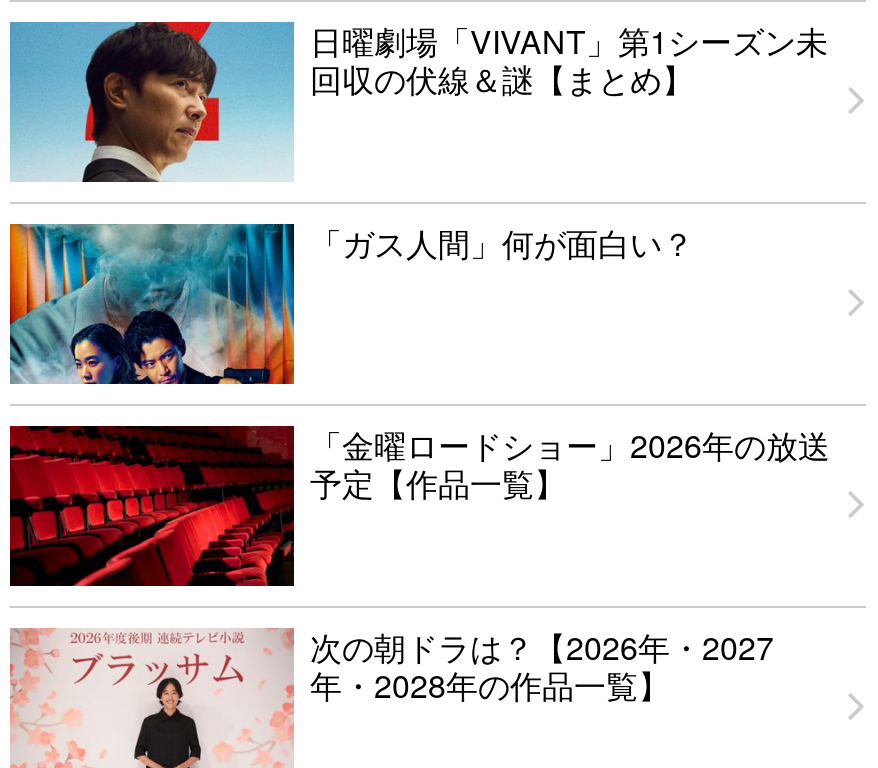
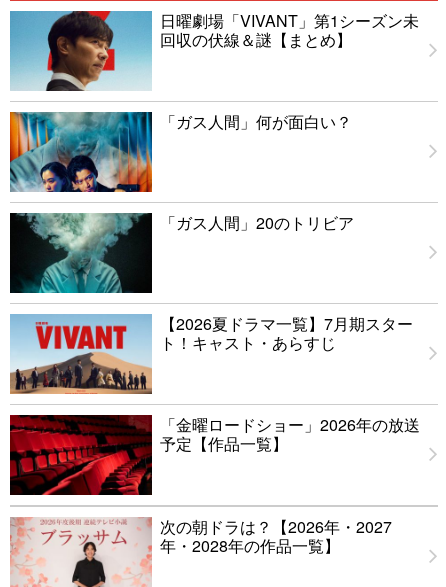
none -> [9,211,354,294] [image] | 「ガス人間」20のトリビア
none -> [10,312,413,395] [image] | 【2026夏ドラマ一覧】7月期スター | ト！キャスト・あらすじ

